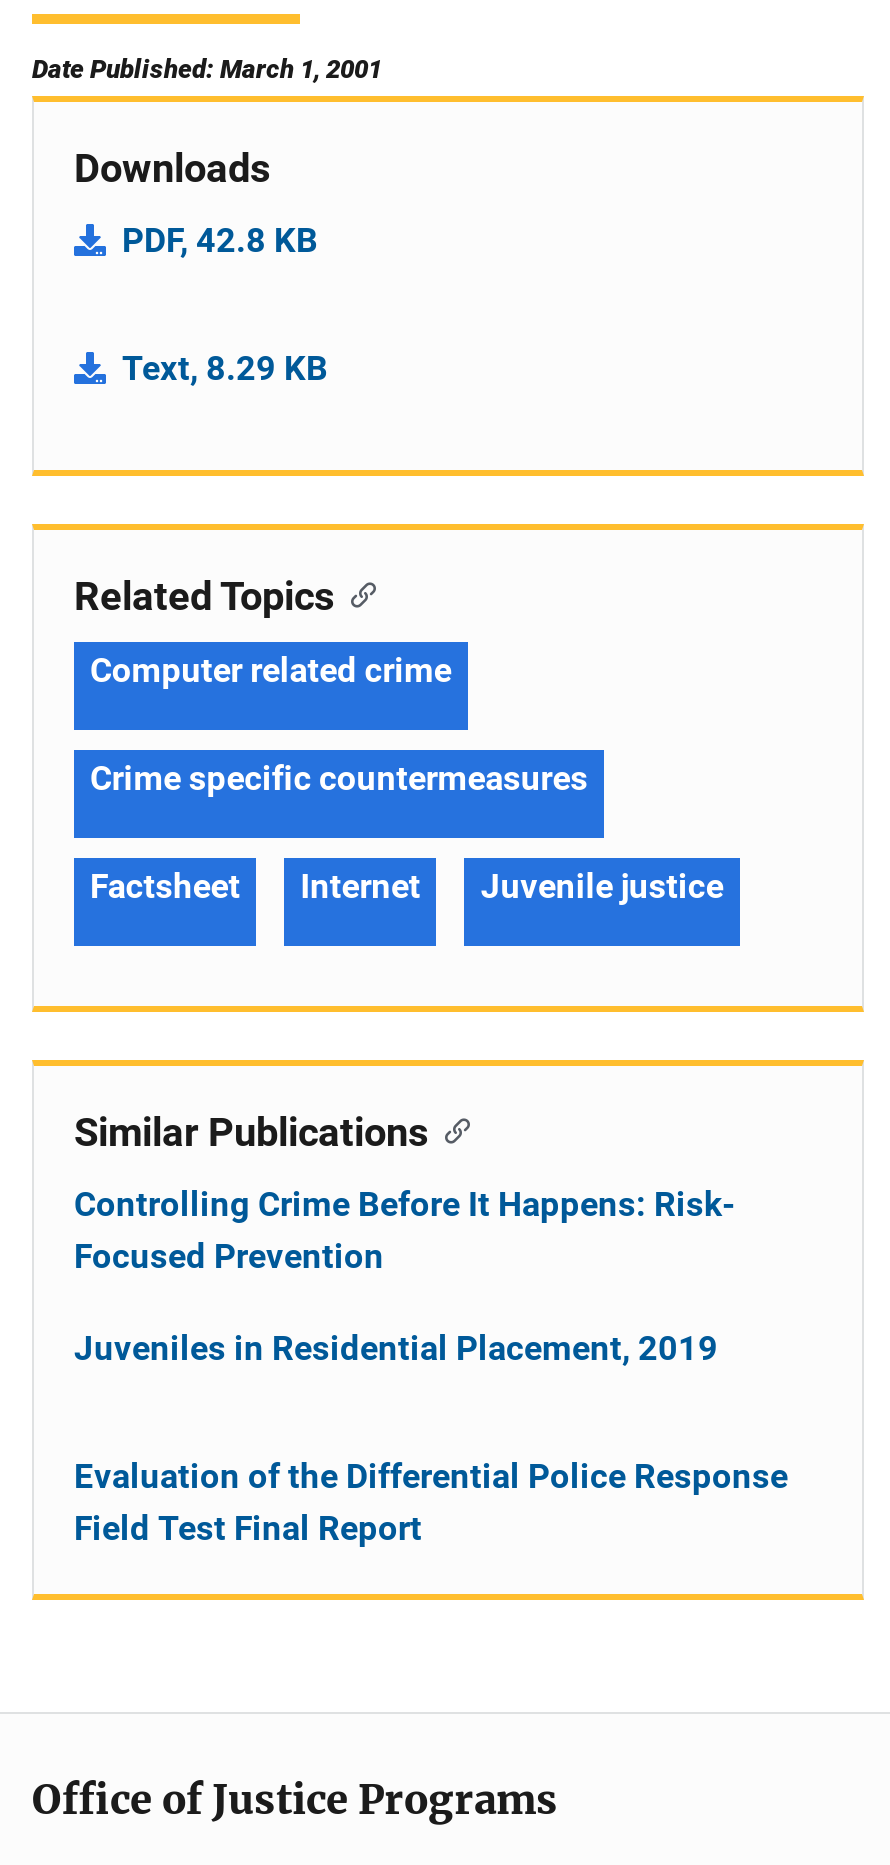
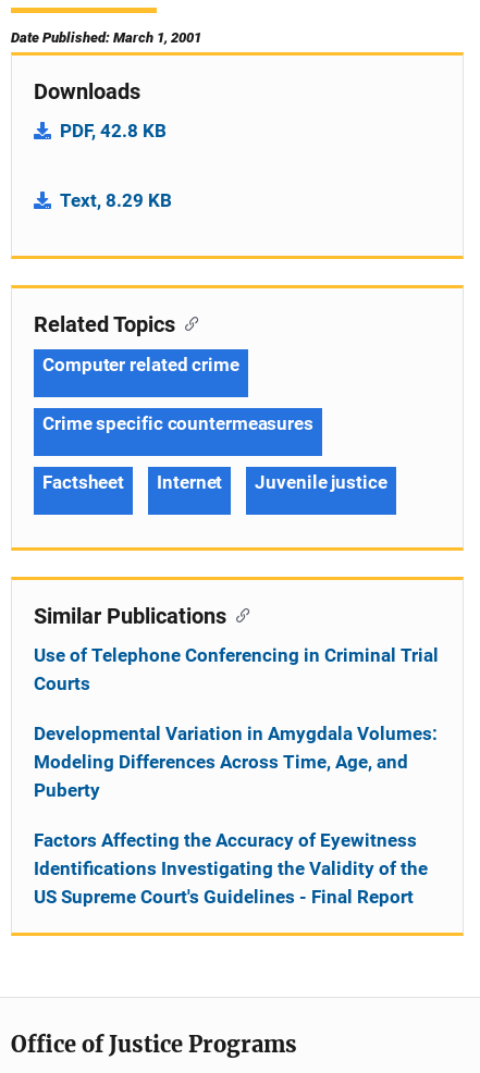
[74,1184,736,1276] Controlling Crime Before It Happens: Risk- | Focused Prevention -> [34,644,439,694] Use of Telephone Conferencing in Criminal Trial | Courts
[74,1328,718,1368] Juveniles in Residential Placement, 2019 -> [34,722,438,801] Developmental Variation in Amygdala Volumes: | Modeling Differences Across Time, Age, and | Puberty
[74,1456,788,1548] Evaluation of the Differential Police Response | Field Test Final Report -> [34,829,428,907] Factors Affecting the Accuracy of Eyewitness | Identifications Investigating the Validity of the | US Supreme Court's Guidelines - Final Report

